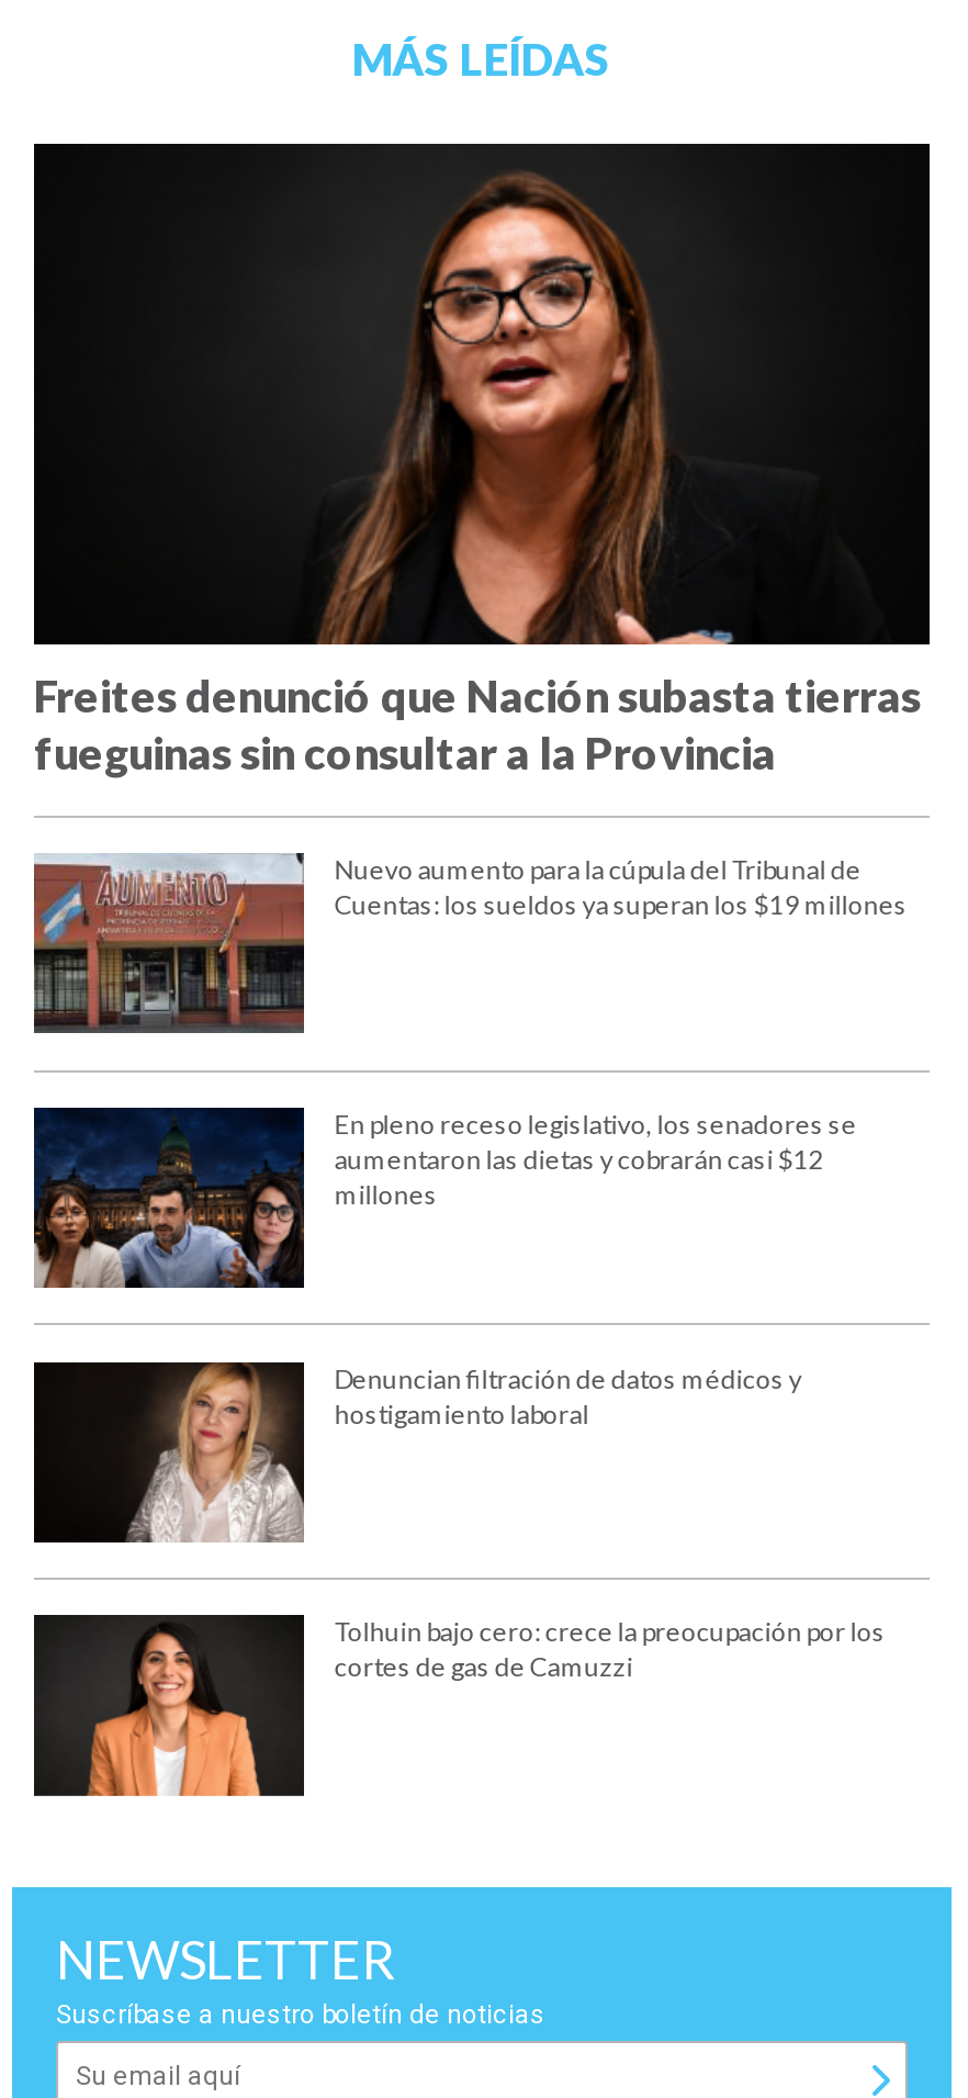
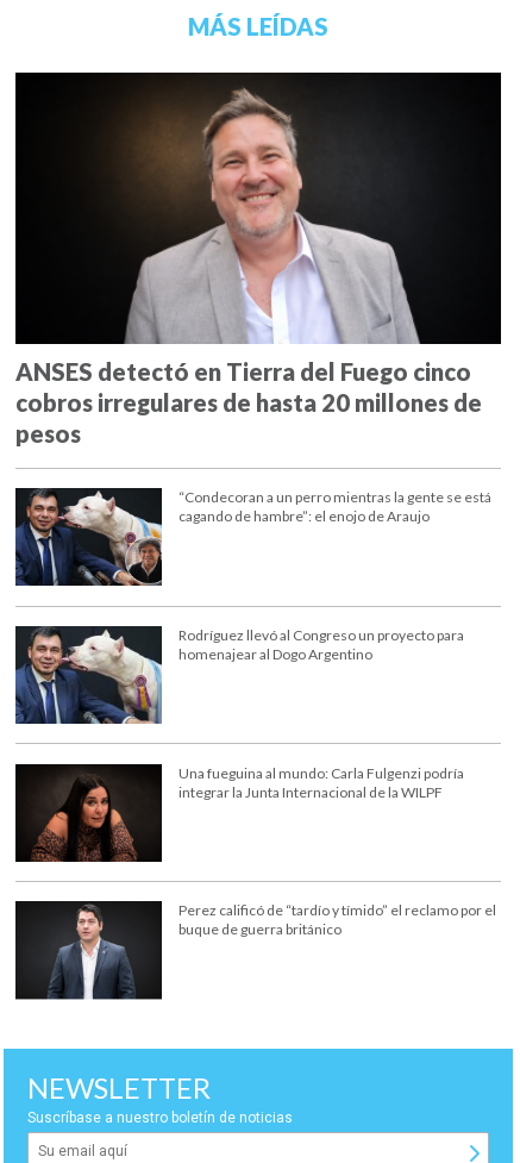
[34,172,921,777] [image] | Freites denunció que Nación subasta tierras | fueguinas sin consultar a la Provincia -> [15,87,482,447] [image] | ANSES detectó en Tierra del Fuego cinco | cobros irregulares de hasta 20 millones de | pesos
[32,853,907,1033] [image] | Nuevo aumento para la cúpula del Tribunal de | Cuentas: los sueldos ya superan los $19 millones -> [14,487,491,586] [image] | “Condecoran a un perro mientras la gente se está | cagando de hambre”: el enojo de Araujo
[34,1108,857,1290] [image] | En pleno receso legislativo, los senadores se | aumentaron las dietas y cobrarán casi $12 | millones -> [14,626,464,725] [image] | Rodríguez llevó al Congreso un proyecto para | homenajear al Dogo Argentino
[69,1362,802,1545] [image] | Denuncian filtración de datos médicos y | hostigamiento laboral -> [31,764,464,863] [image] | Una fueguina al mundo: Carla Fulgenzi podría | integrar la Junta Internacional de la WILPF
[87,1616,885,1797] [image] | Tolhuin bajo cero: crece la preocupación por los | cortes de gas de Camuzzi -> [45,902,496,1001] [image] | Perez calificó de “tardío y tímido” el reclamo por el | buque de guerra británico

